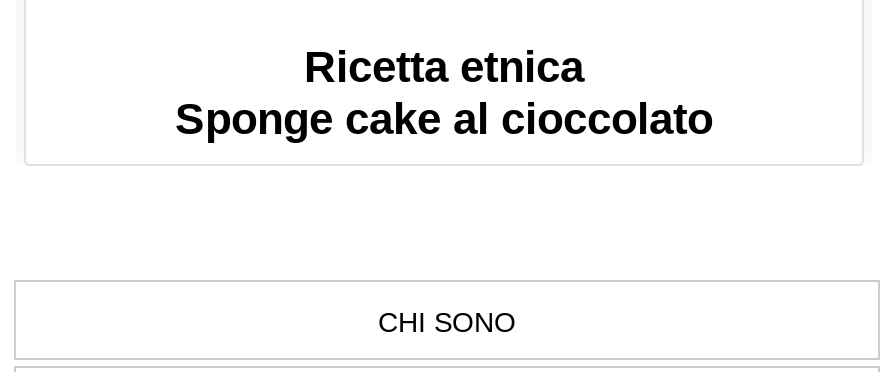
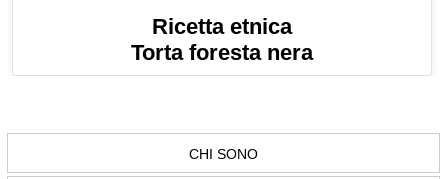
[175,95,713,145] Sponge cake al cioccolato -> [131,40,313,65] Torta foresta nera

